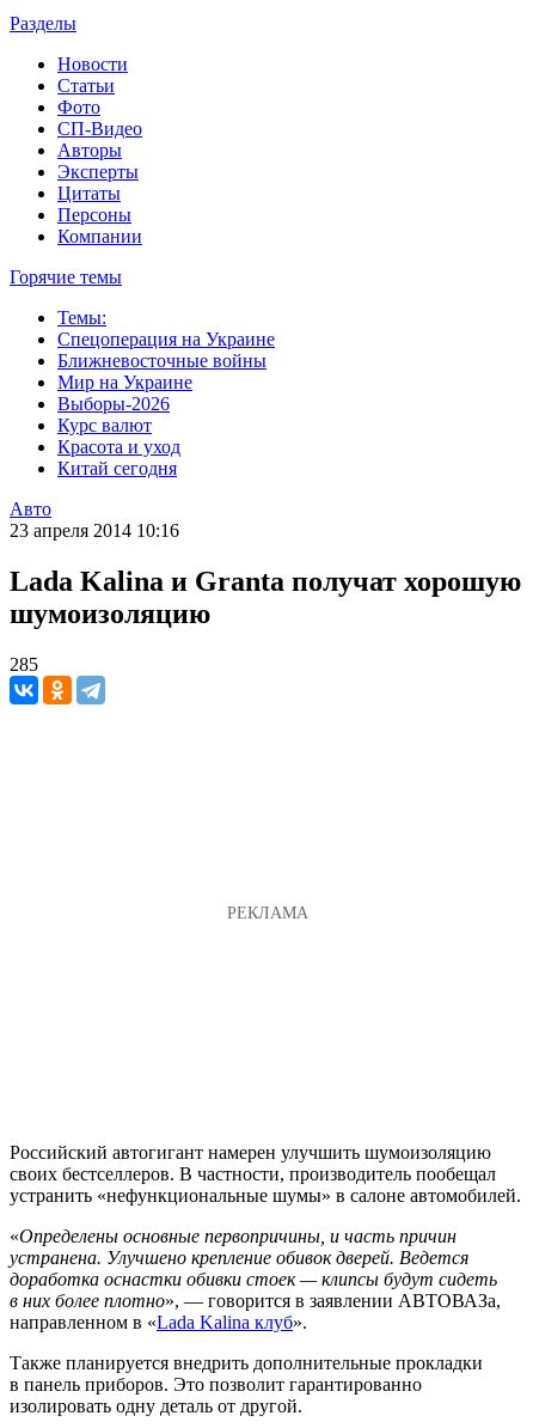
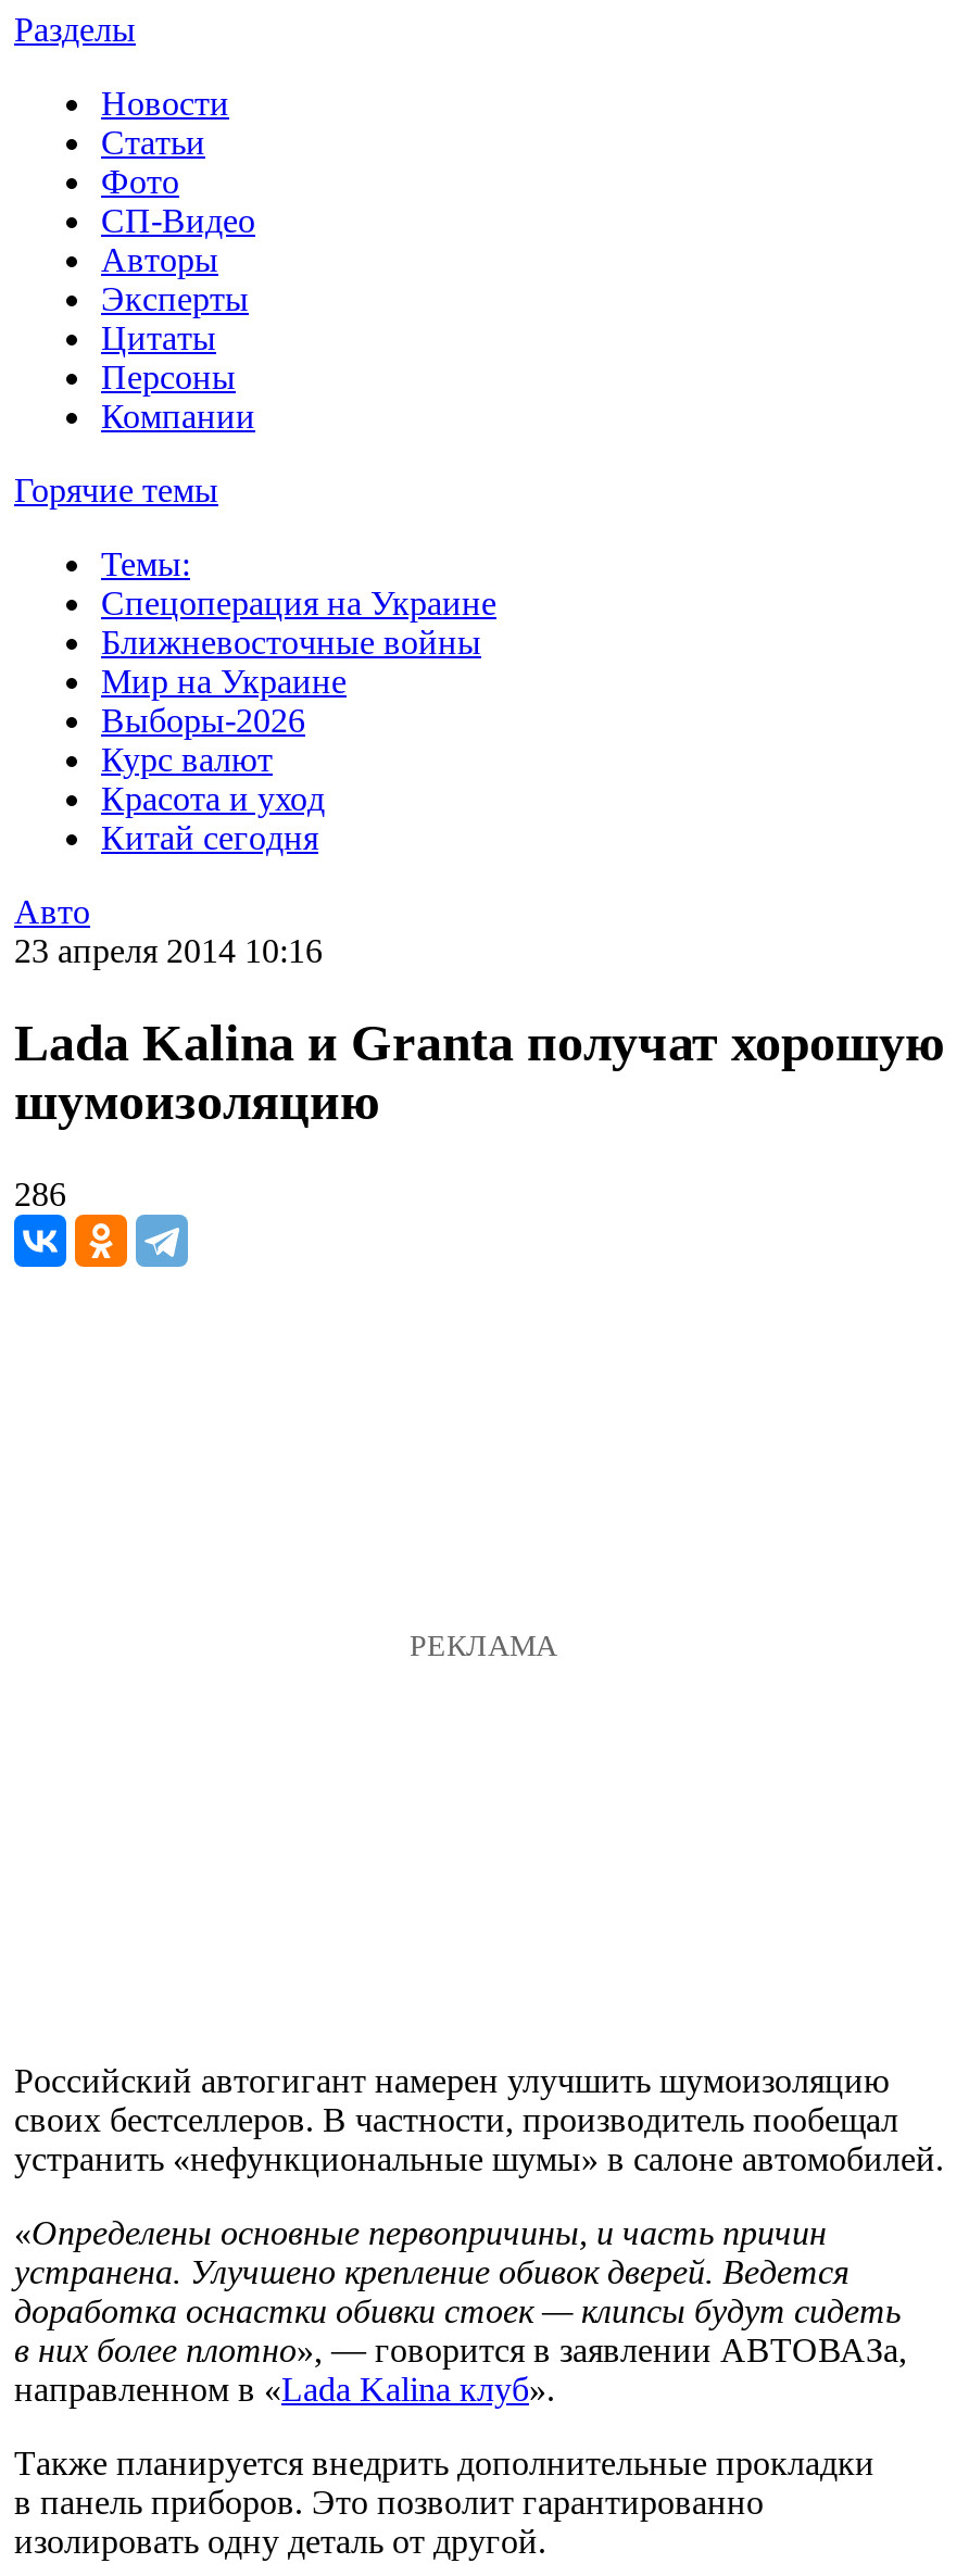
[10,654,38,674] 285 -> [14,1175,66,1212] 286

